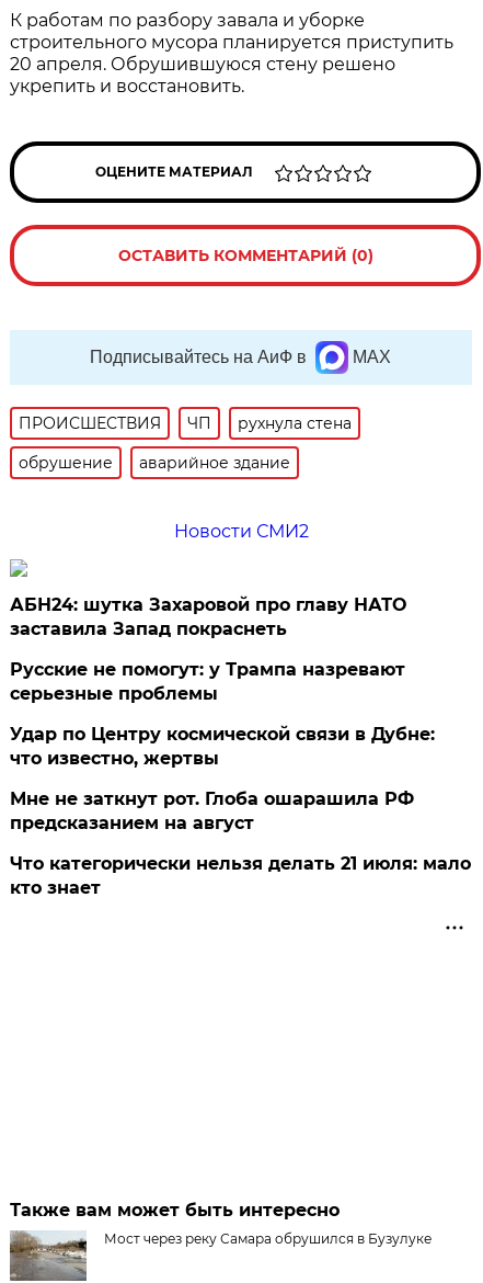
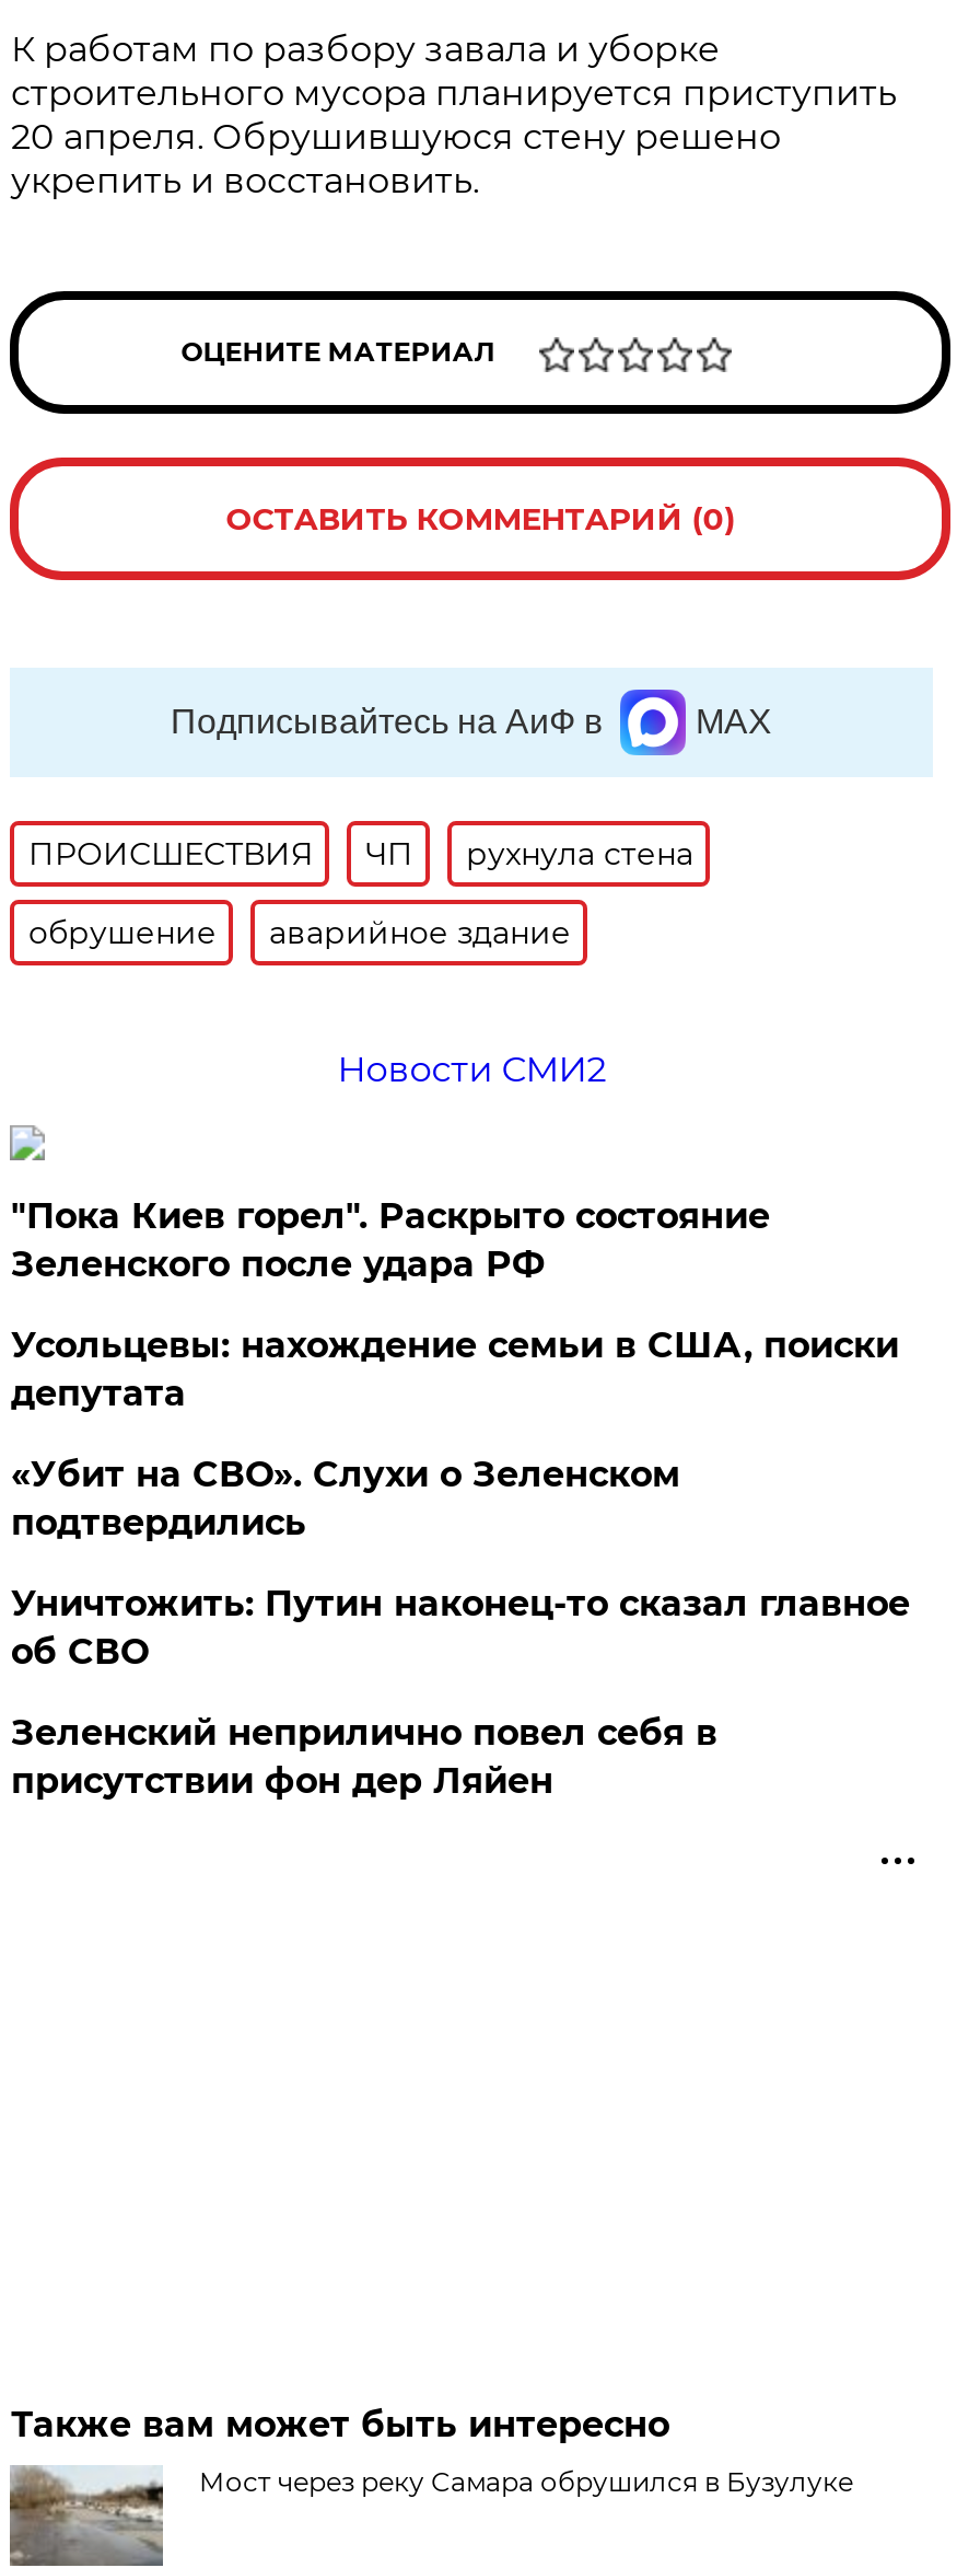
[10,594,407,639] АБН24: шутка Захаровой про главу НАТО | заставила Запад покраснеть -> [11,1195,770,1285] "Пока Киев горел". Раскрыто состояние | Зеленского после удара РФ
[10,659,406,704] Русские не помогут: у Трампа назревают | серьезные проблемы -> [11,1324,899,1414] Усольцевы: нахождение семьи в США, поиски | депутата
[10,724,435,769] Удар по Центру космической связи в Дубне: | что известно, жертвы -> [11,1453,680,1543] «Убит на СВО». Слухи о Зеленском | подтвердились
[10,788,414,833] Мне не заткнут рот. Глоба ошарашила РФ | предсказанием на август -> [11,1583,910,1672] Уничтожить: Путин наконец-то сказал главное | об СВО
[10,853,471,898] Что категорически нельзя делать 21 июля: мало | кто знает -> [11,1712,717,1802] Зеленский неприлично повел cебя в | присутствии фон дер Ляйен

